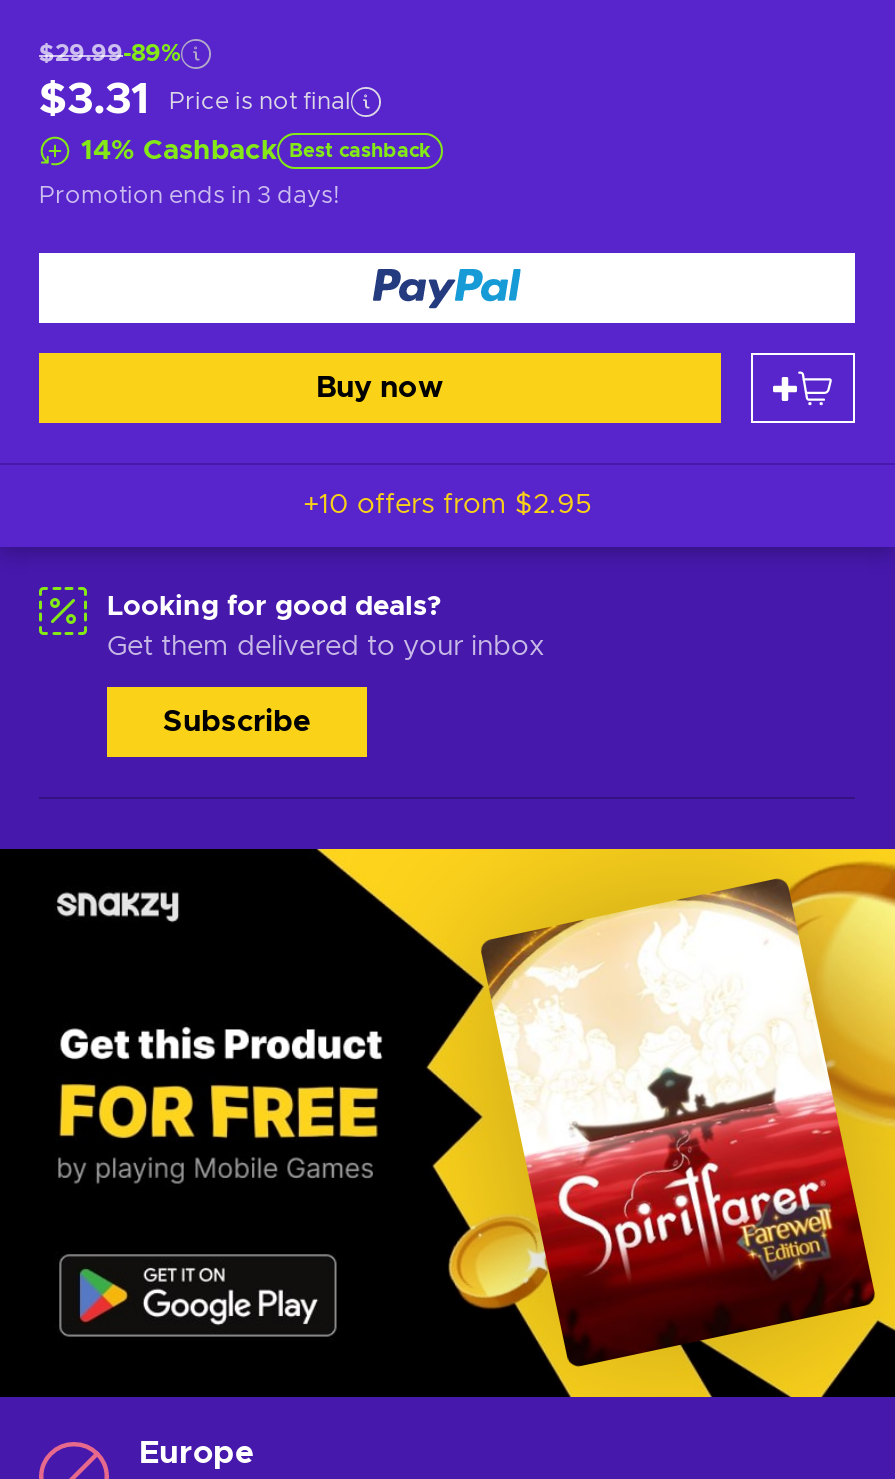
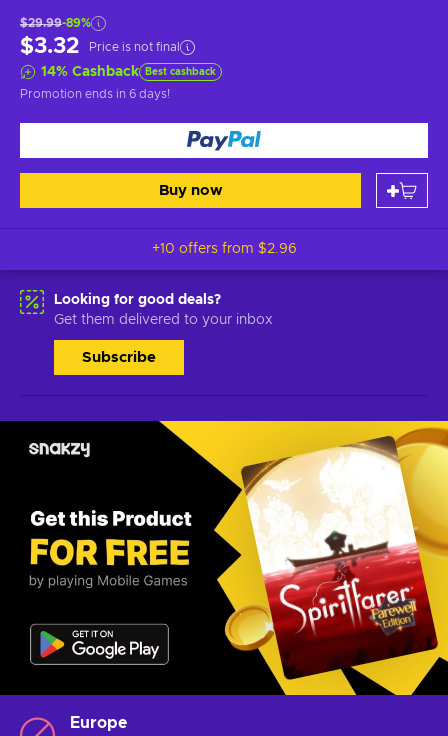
[39,78,351,122] $3.31 Price is not final -> [20,35,180,57] $3.32 Price is not final
[39,183,339,207] Promotion ends in 3 days! -> [20,88,170,100] Promotion ends in 6 days!
[303,491,591,519] +10 offers from $2.95 -> [151,242,296,256] +10 offers from $2.96

